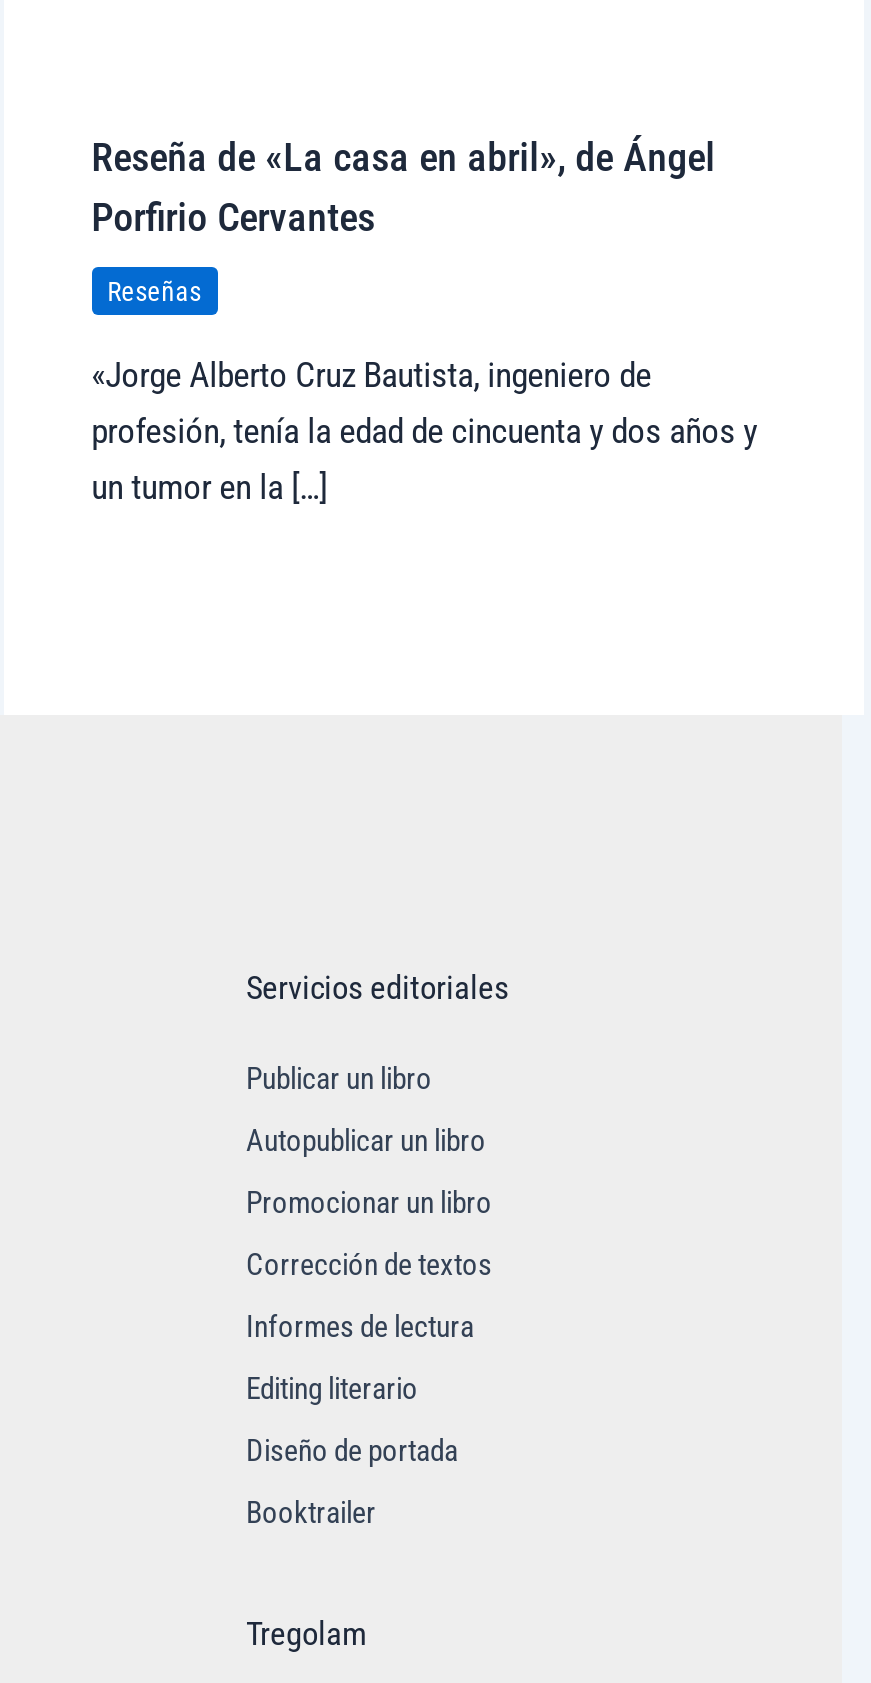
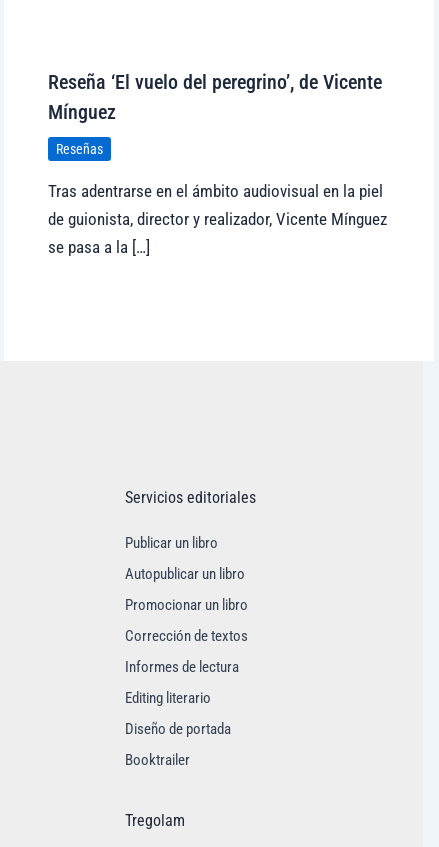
[91,133,715,241] Reseña de «La casa en abril», de Ángel | Porfirio Cervantes -> [48,70,382,124] Reseña ‘El vuelo del peregrino’, de Vicente | Mínguez
[91,356,757,508] «Jorge Alberto Cruz Bautista, ingeniero de | profesión, tenía la edad de cincuenta y dos años y | un tumor en la […] -> [48,181,387,257] Tras adentrarse en el ámbito audiovisual en la piel | de guionista, director y realizador, Vicente Mínguez | se pasa a la […]

